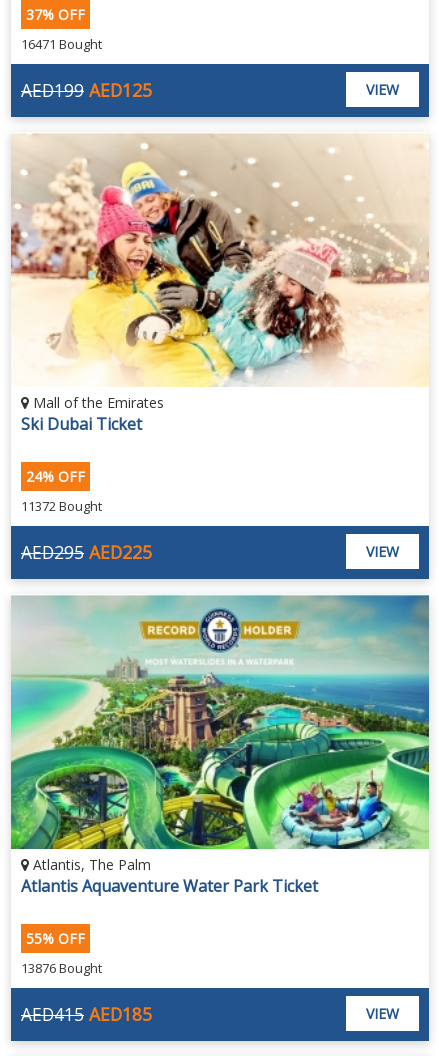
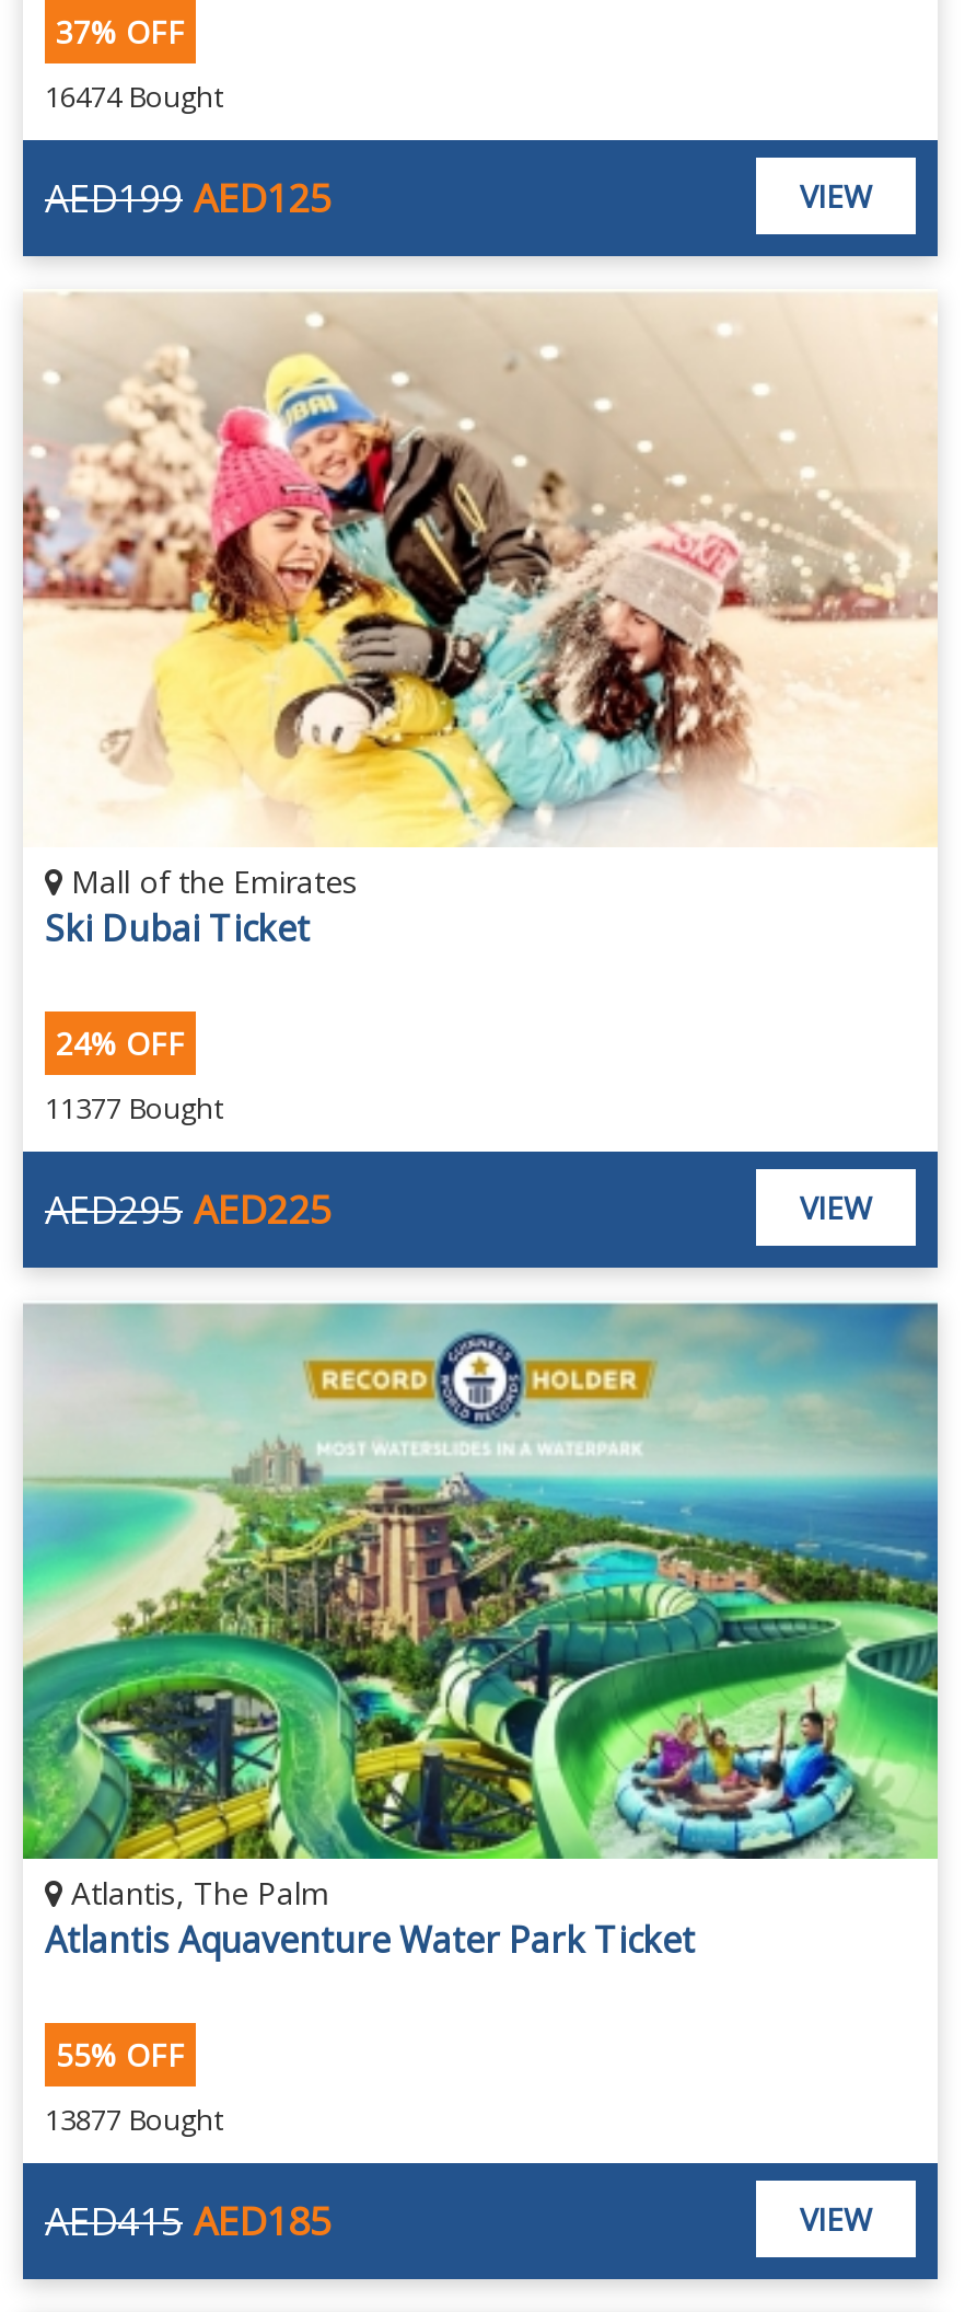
[21,35,102,53] 16471 Bought -> [45,77,222,117] 16474 Bought
[21,497,102,515] 11372 Bought -> [45,1088,222,1128] 11377 Bought
[21,959,102,977] 13876 Bought -> [45,2099,222,2139] 13877 Bought

